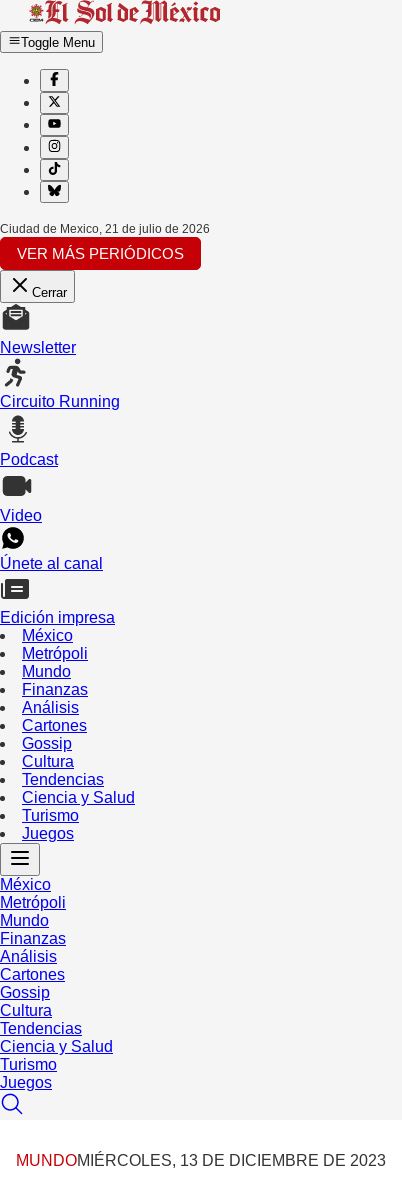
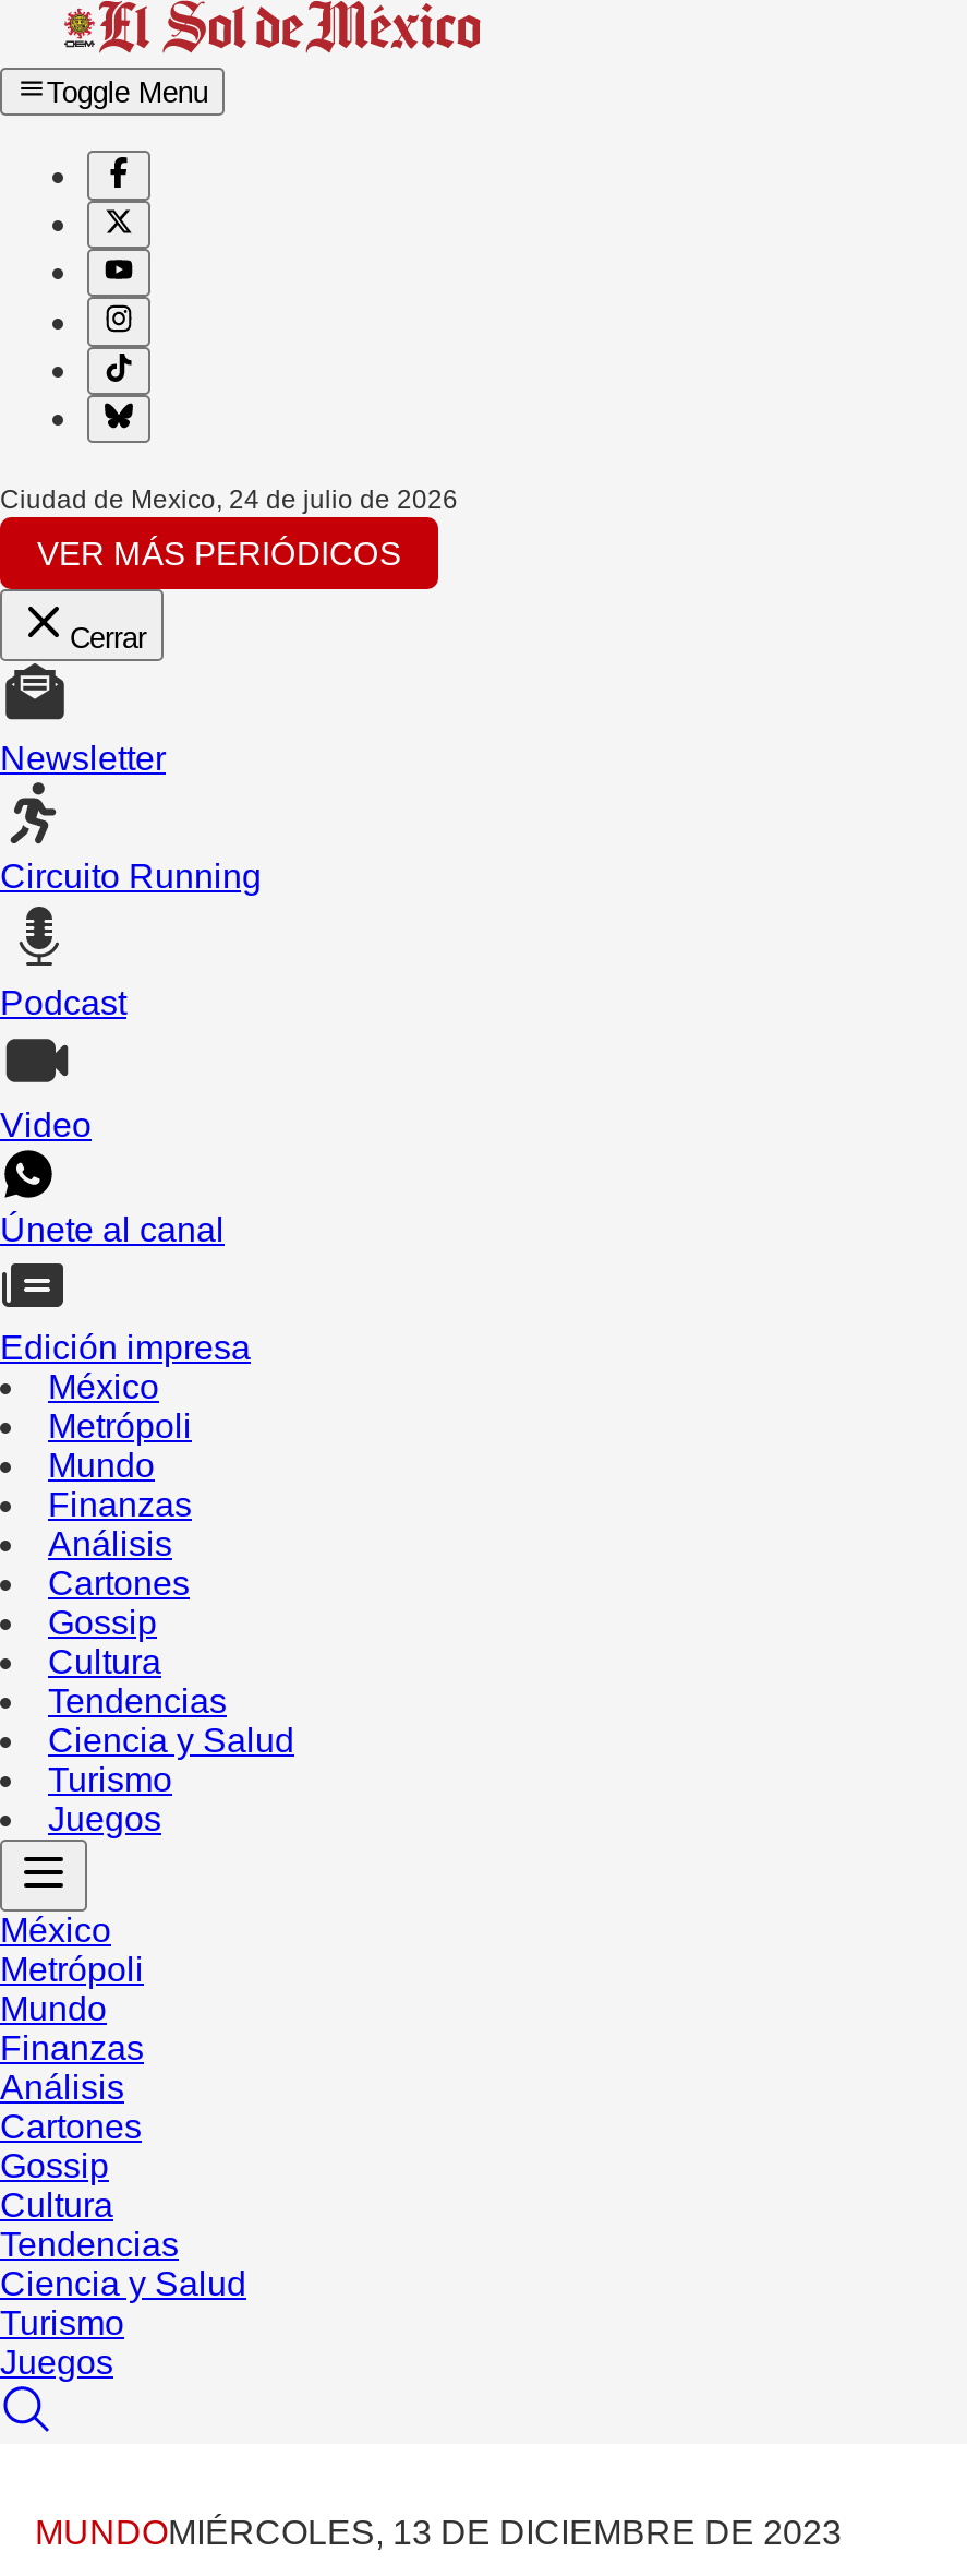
[0,222,210,236] Ciudad de Mexico, 21 de julio de 2026 -> [0,485,458,516] Ciudad de Mexico, 24 de julio de 2026

